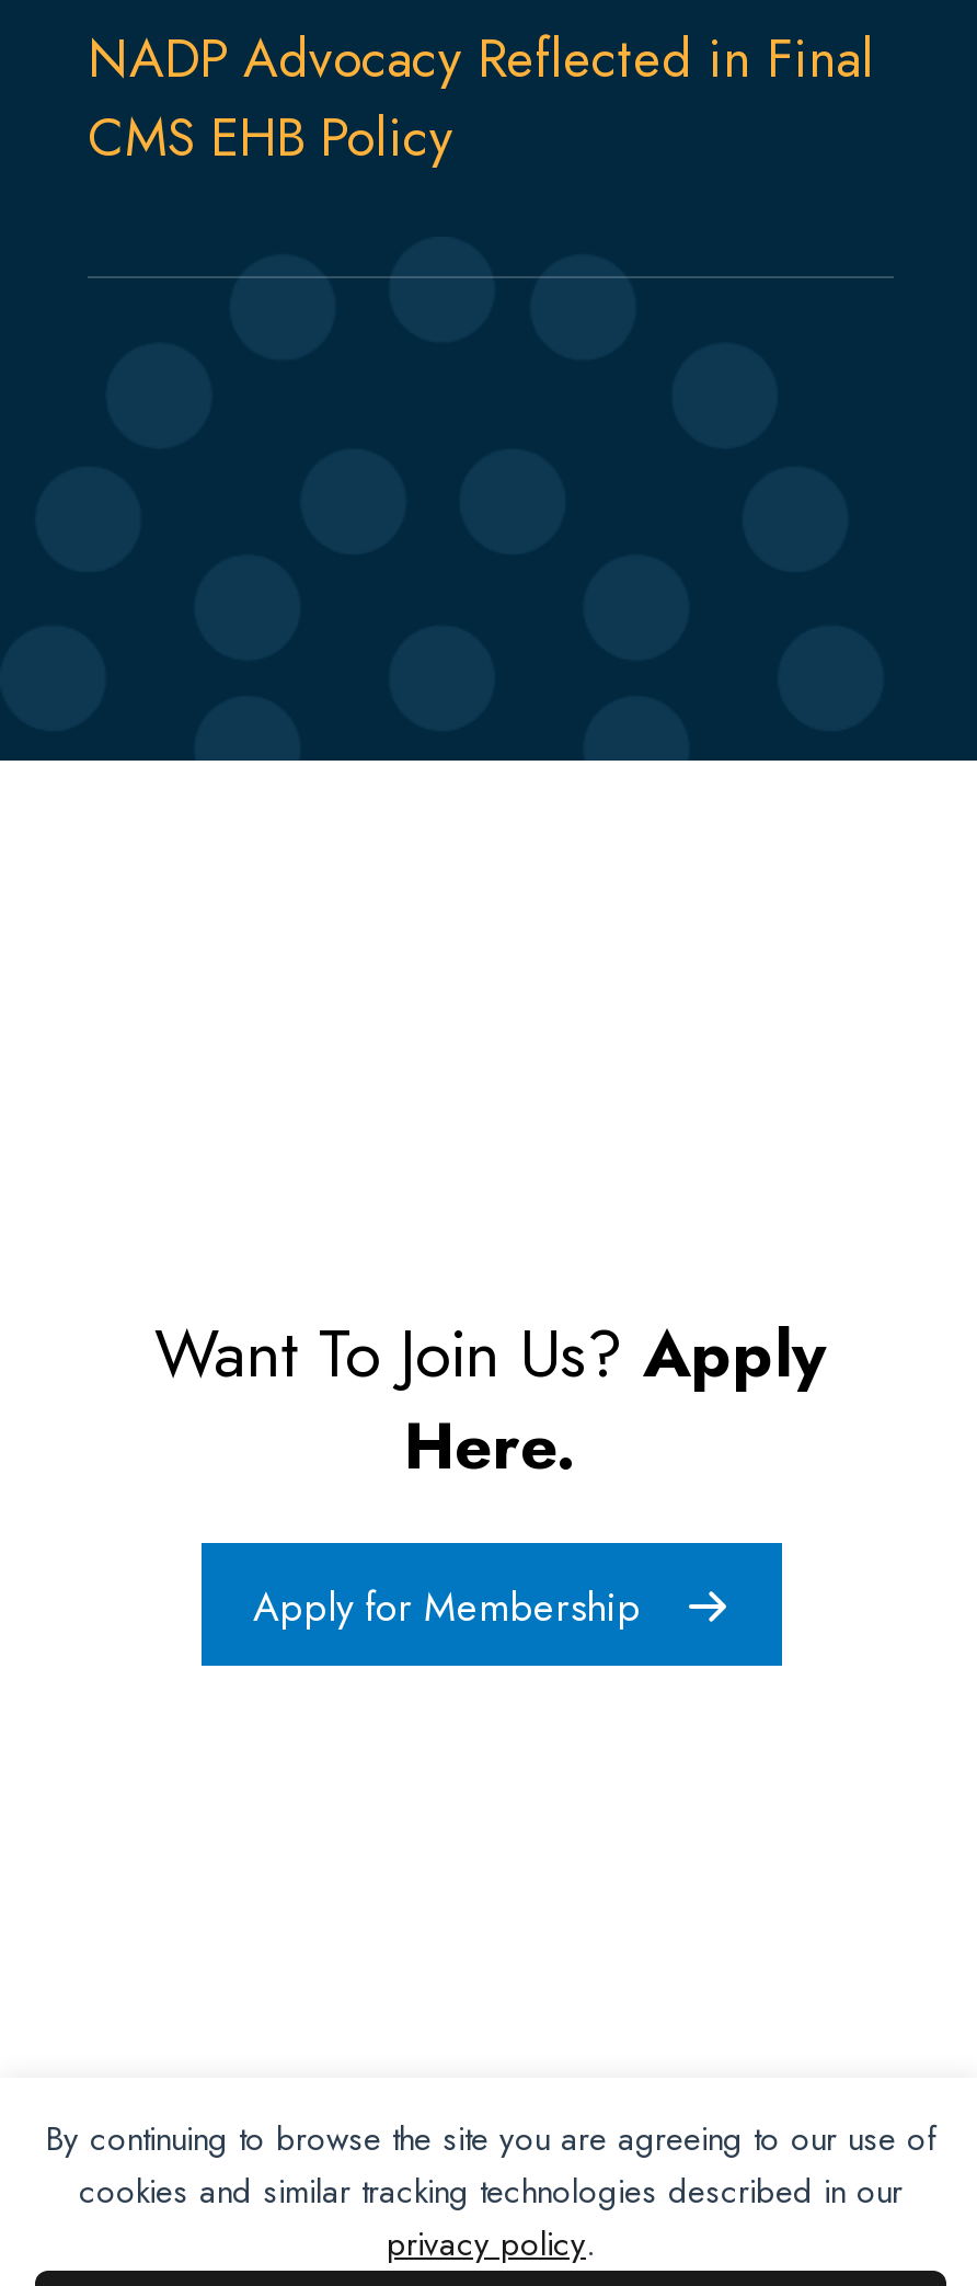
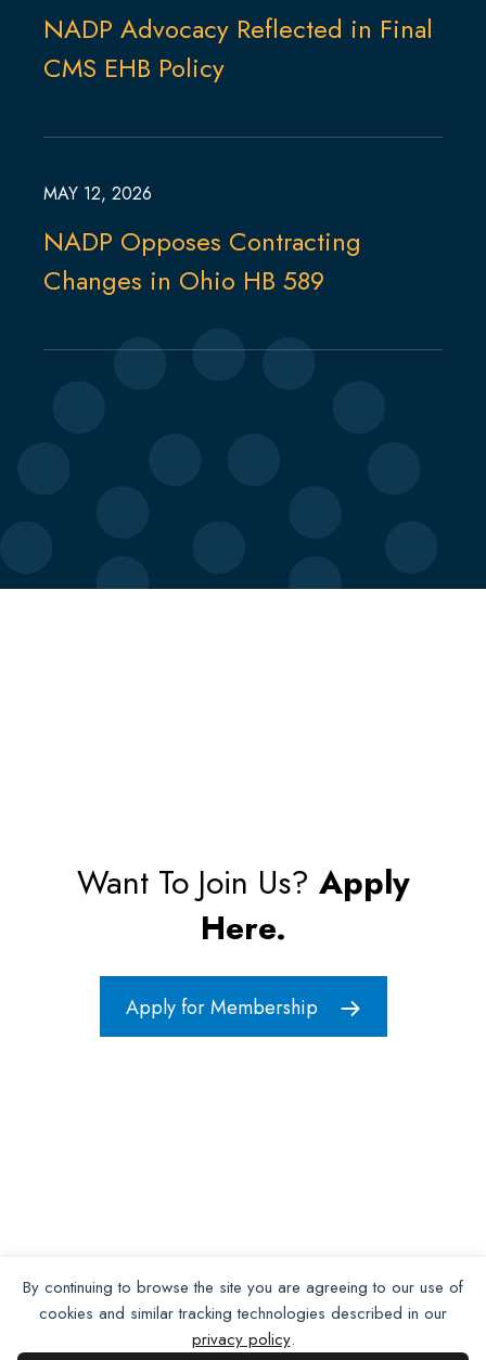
none -> [43,181,361,300] MAY 12, 2026 | NADP Opposes Contracting | Changes in Ohio HB 589

